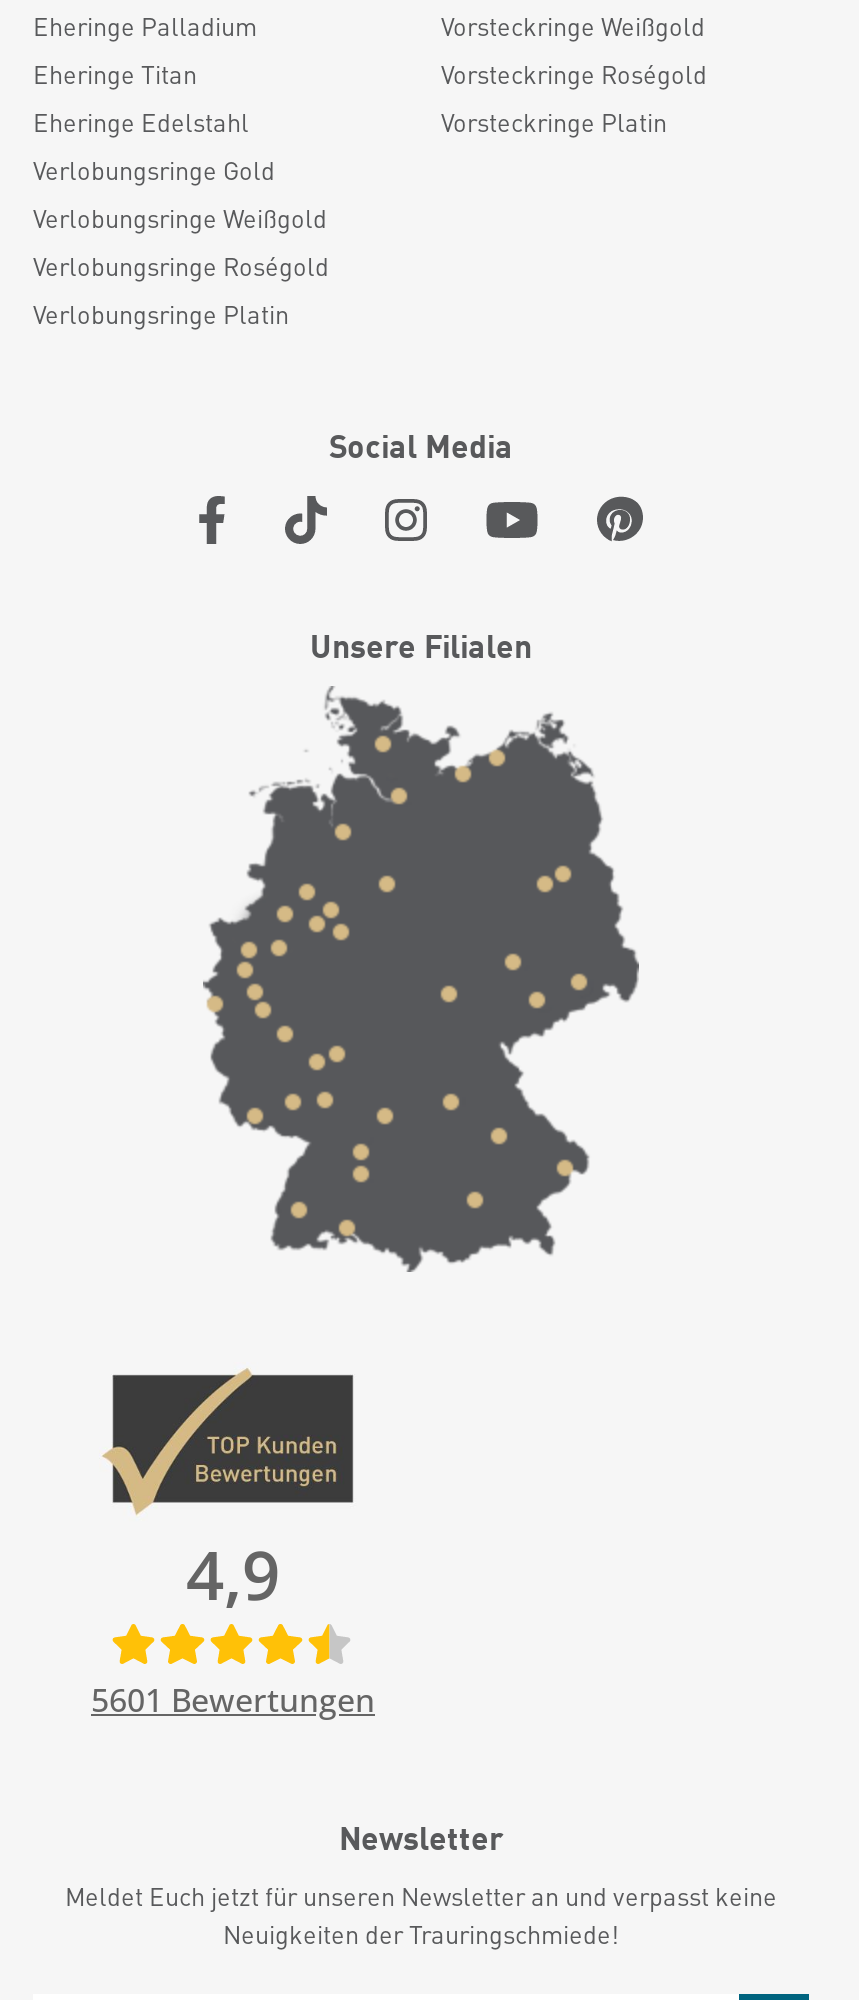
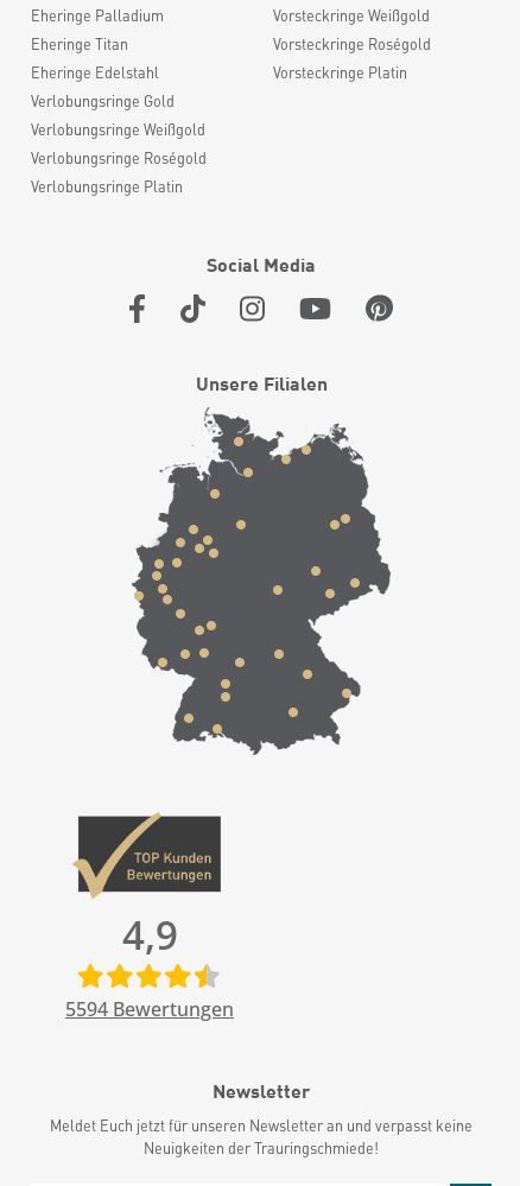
[91,1678,375,1722] 5601 Bewertungen -> [65,996,234,1022] 5594 Bewertungen

